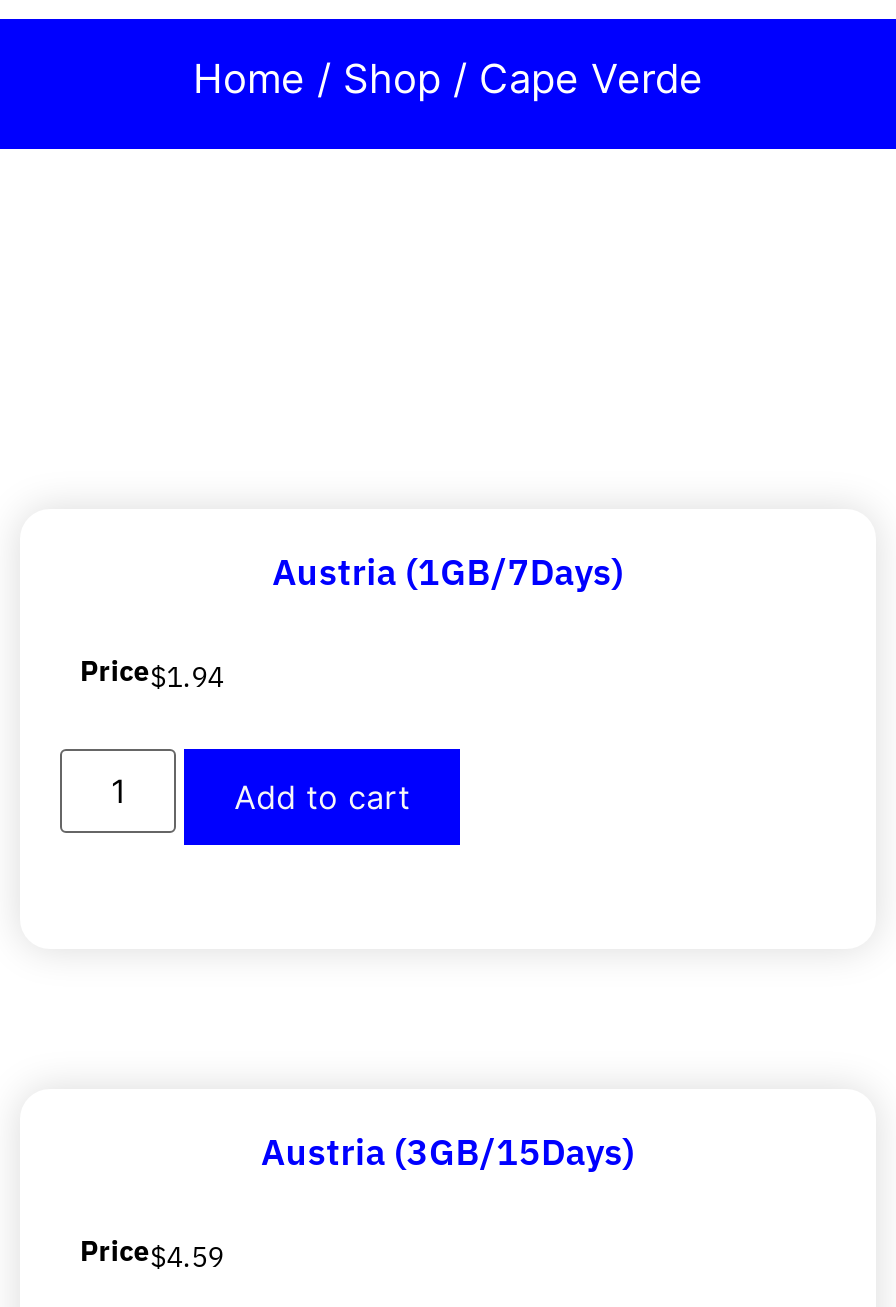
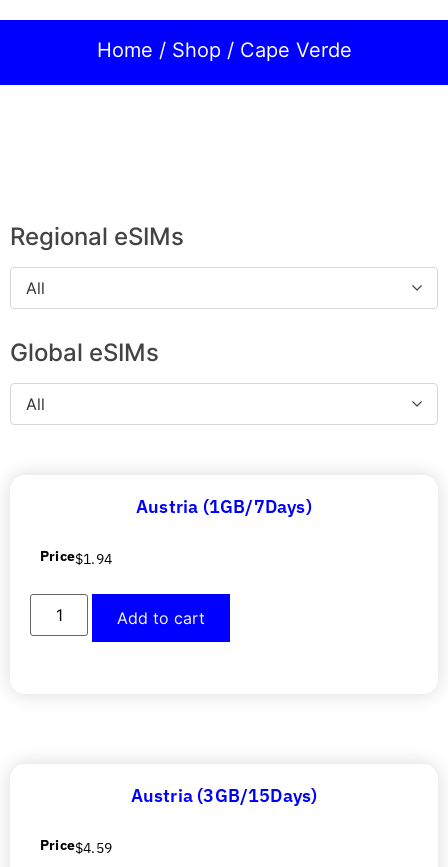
none -> [10,222,184,414] Regional eSIMs | All | Global eSIMs | All

